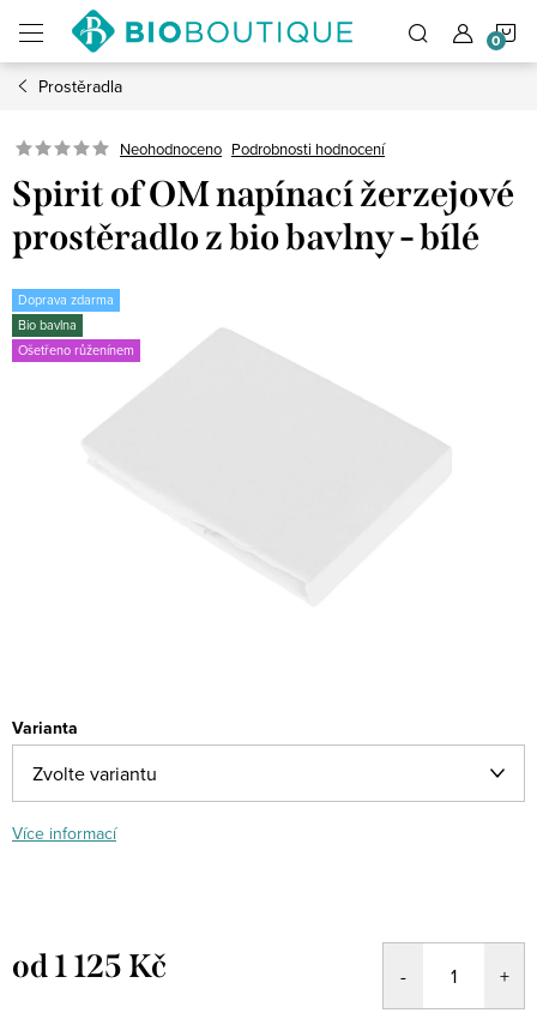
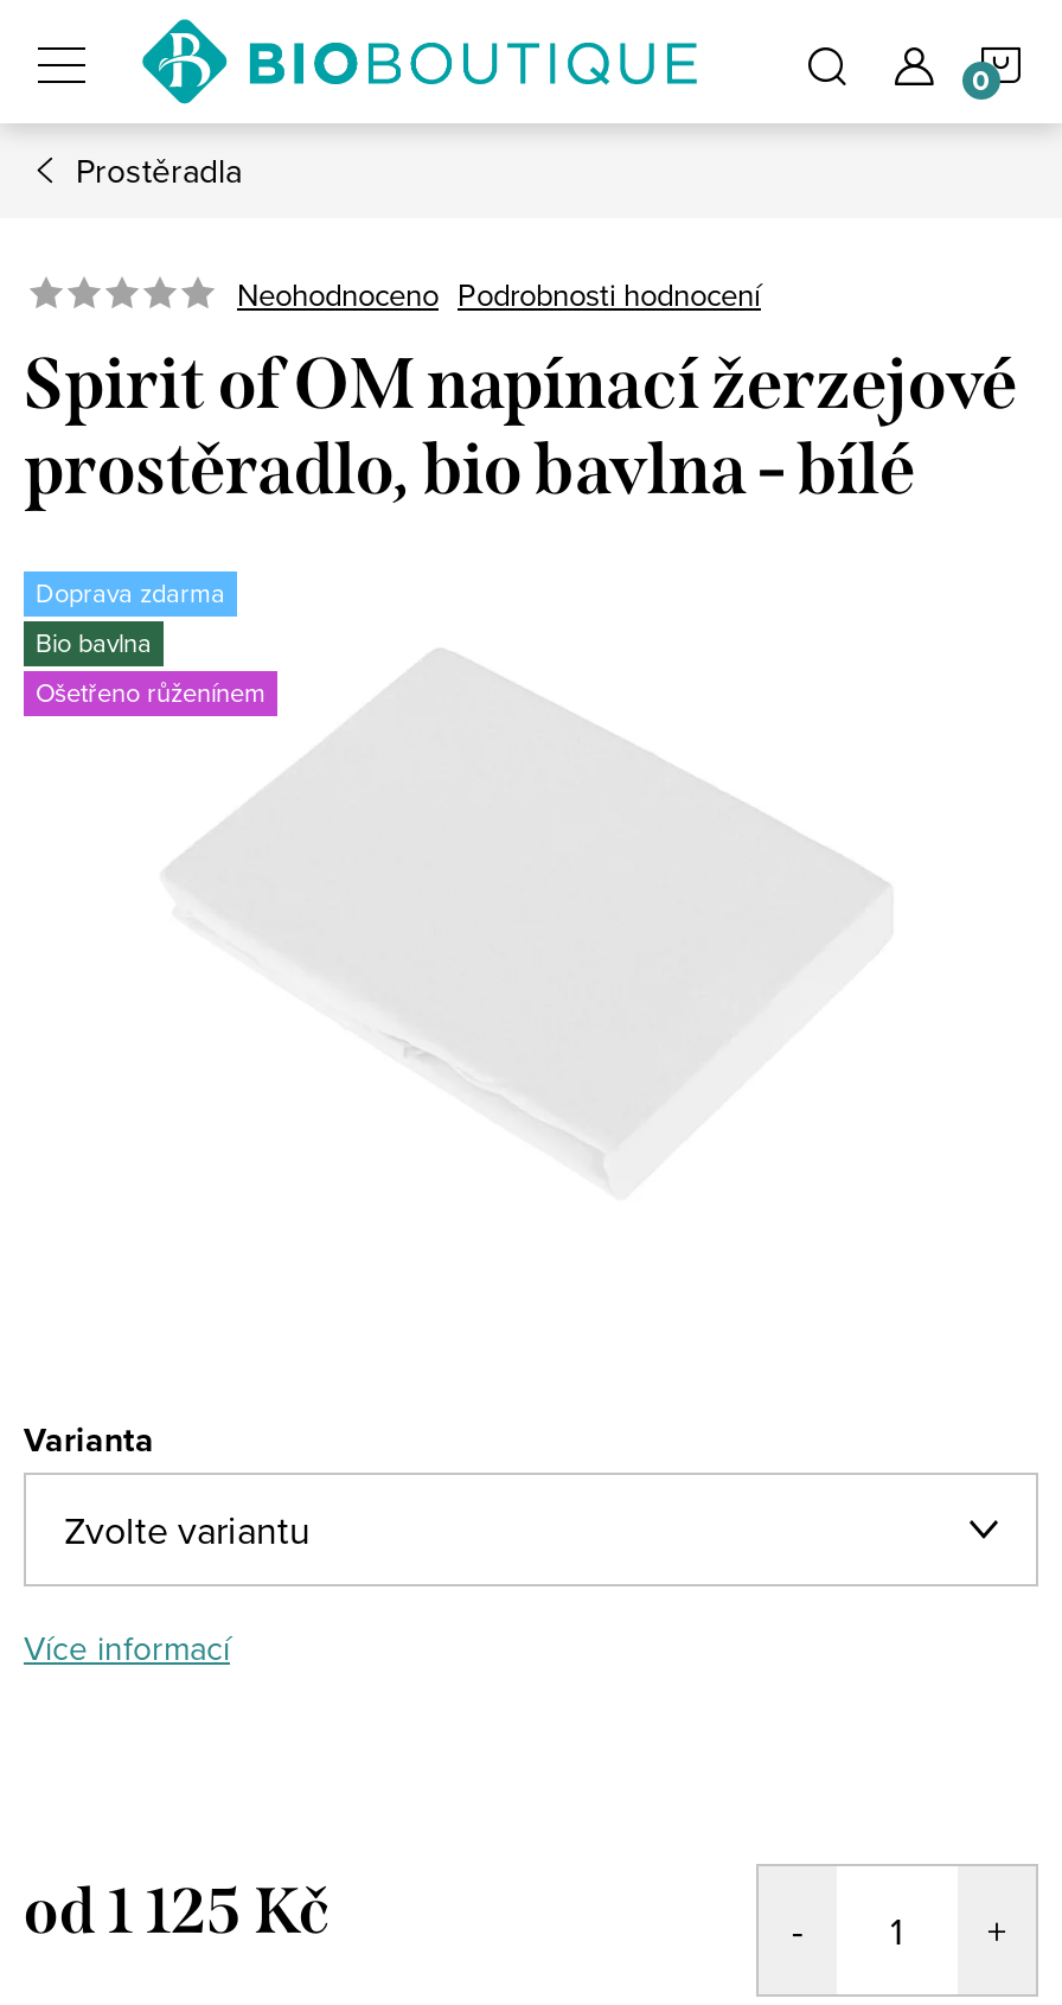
[12,216,479,259] prostěradlo z bio bavlny - bílé -> [24,427,915,512] prostěradlo, bio bavlna - bílé

